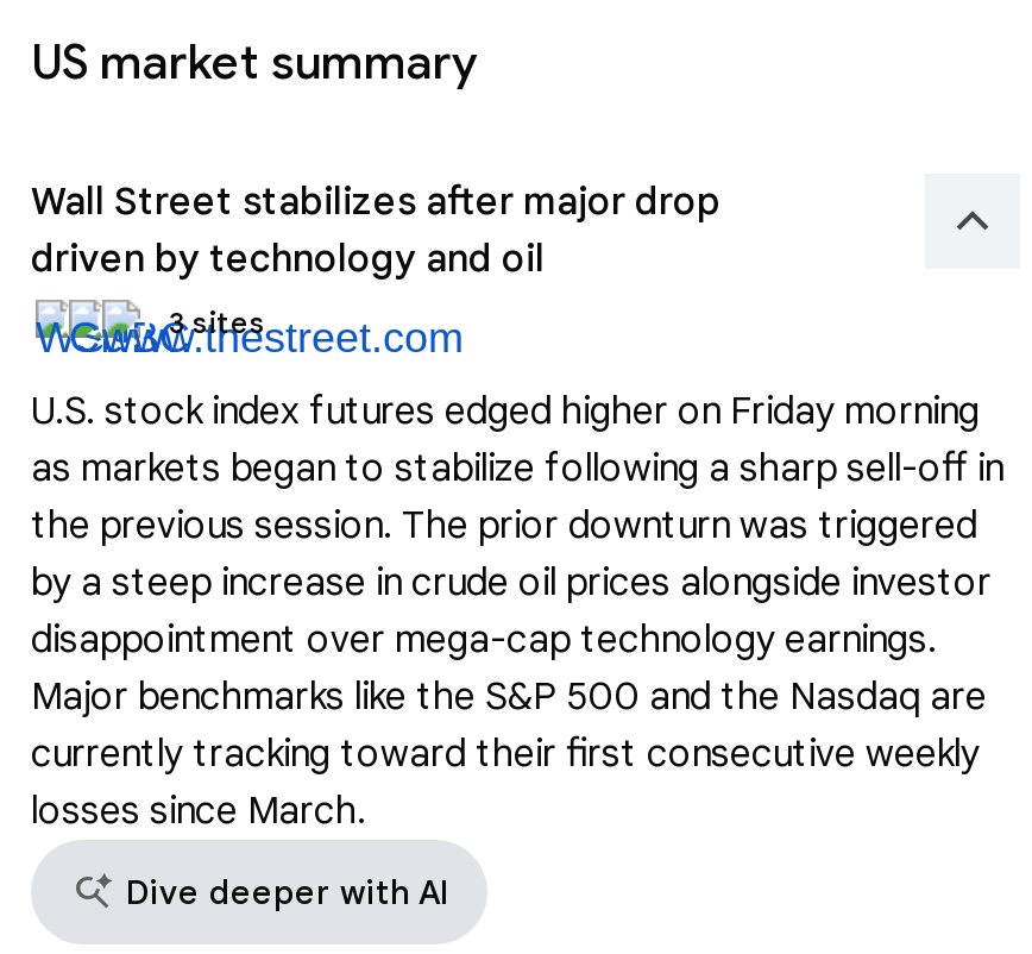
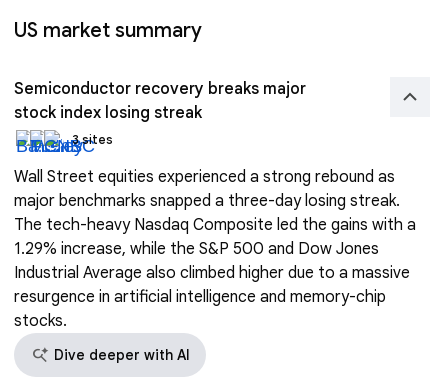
[31,178,720,283] Wall Street stabilizes after major drop | driven by technology and oil -> [14,79,306,123] Semiconductor recovery breaks major | stock index losing streak
[31,388,1003,835] U.S. stock index futures edged higher on Friday morning | as markets began to stabilize following a sharp sell-off in | the previous session. The prior downturn was triggered | by a steep increase in crude oil prices alongside investor | disappointment over mega-cap technology earnings. | Major benchmarks like the S&P 500 and the Nasdaq are | currently tracking toward their first consecutive weekly | losses since March. -> [14,167,416,331] Wall Street equities experienced a strong rebound as | major benchmarks snapped a three-day losing streak. | The tech-heavy Nasdaq Composite led the gains with a | 1.29% increase, while the S&P 500 and Dow Jones | Industrial Average also climbed higher due to a massive | resurgence in artificial intelligence and memory-chip | stocks.

